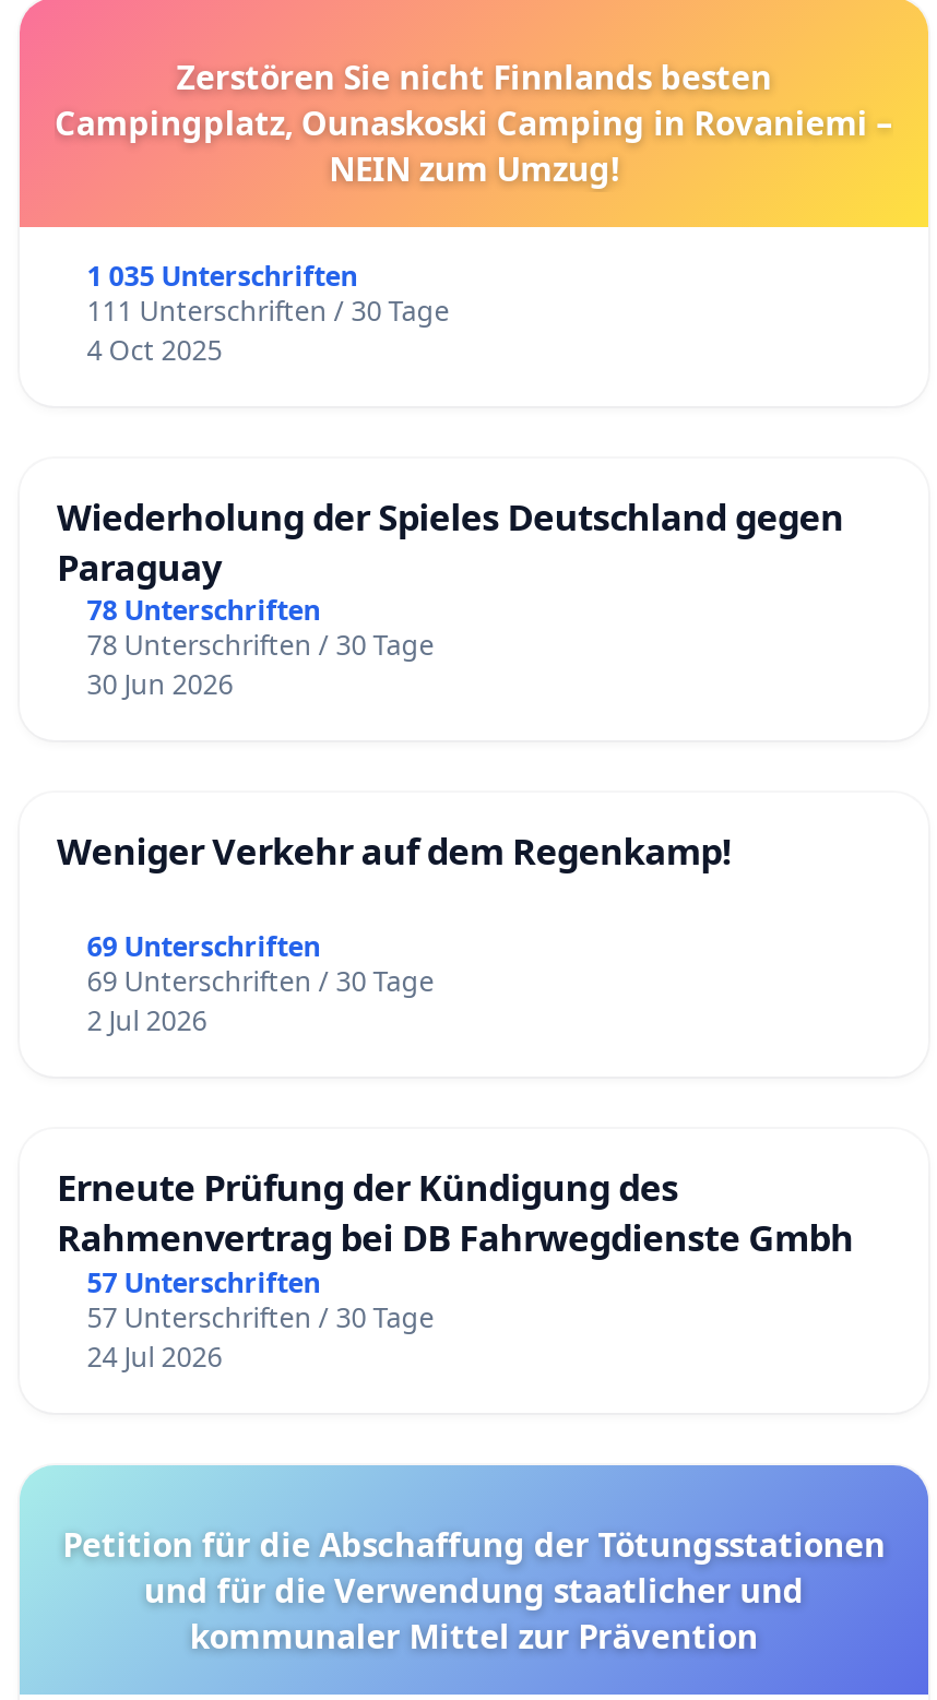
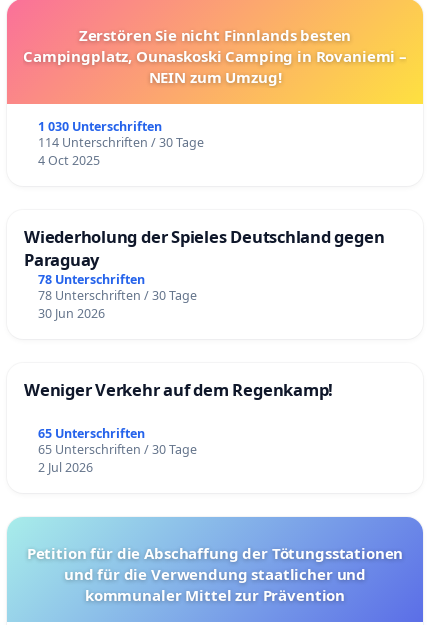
[87,257,358,294] 1 035 Unterschriften -> [38,118,162,135] 1 030 Unterschriften
[87,292,449,329] 111 Unterschriften / 30 Tage -> [38,134,204,151] 114 Unterschriften / 30 Tage
[87,929,321,966] 69 Unterschriften -> [38,425,145,442] 65 Unterschriften
[87,963,434,1001] 69 Unterschriften / 30 Tage -> [38,441,197,458] 65 Unterschriften / 30 Tage
[57,1162,854,1376] Erneute Prüfung der Kündigung des | Rahmenvertrag bei DB Fahrwegdienste Gmbh | 57 Unterschriften | 57 Unterschriften / 30 Tage | 24 Jul 2026 -> none

